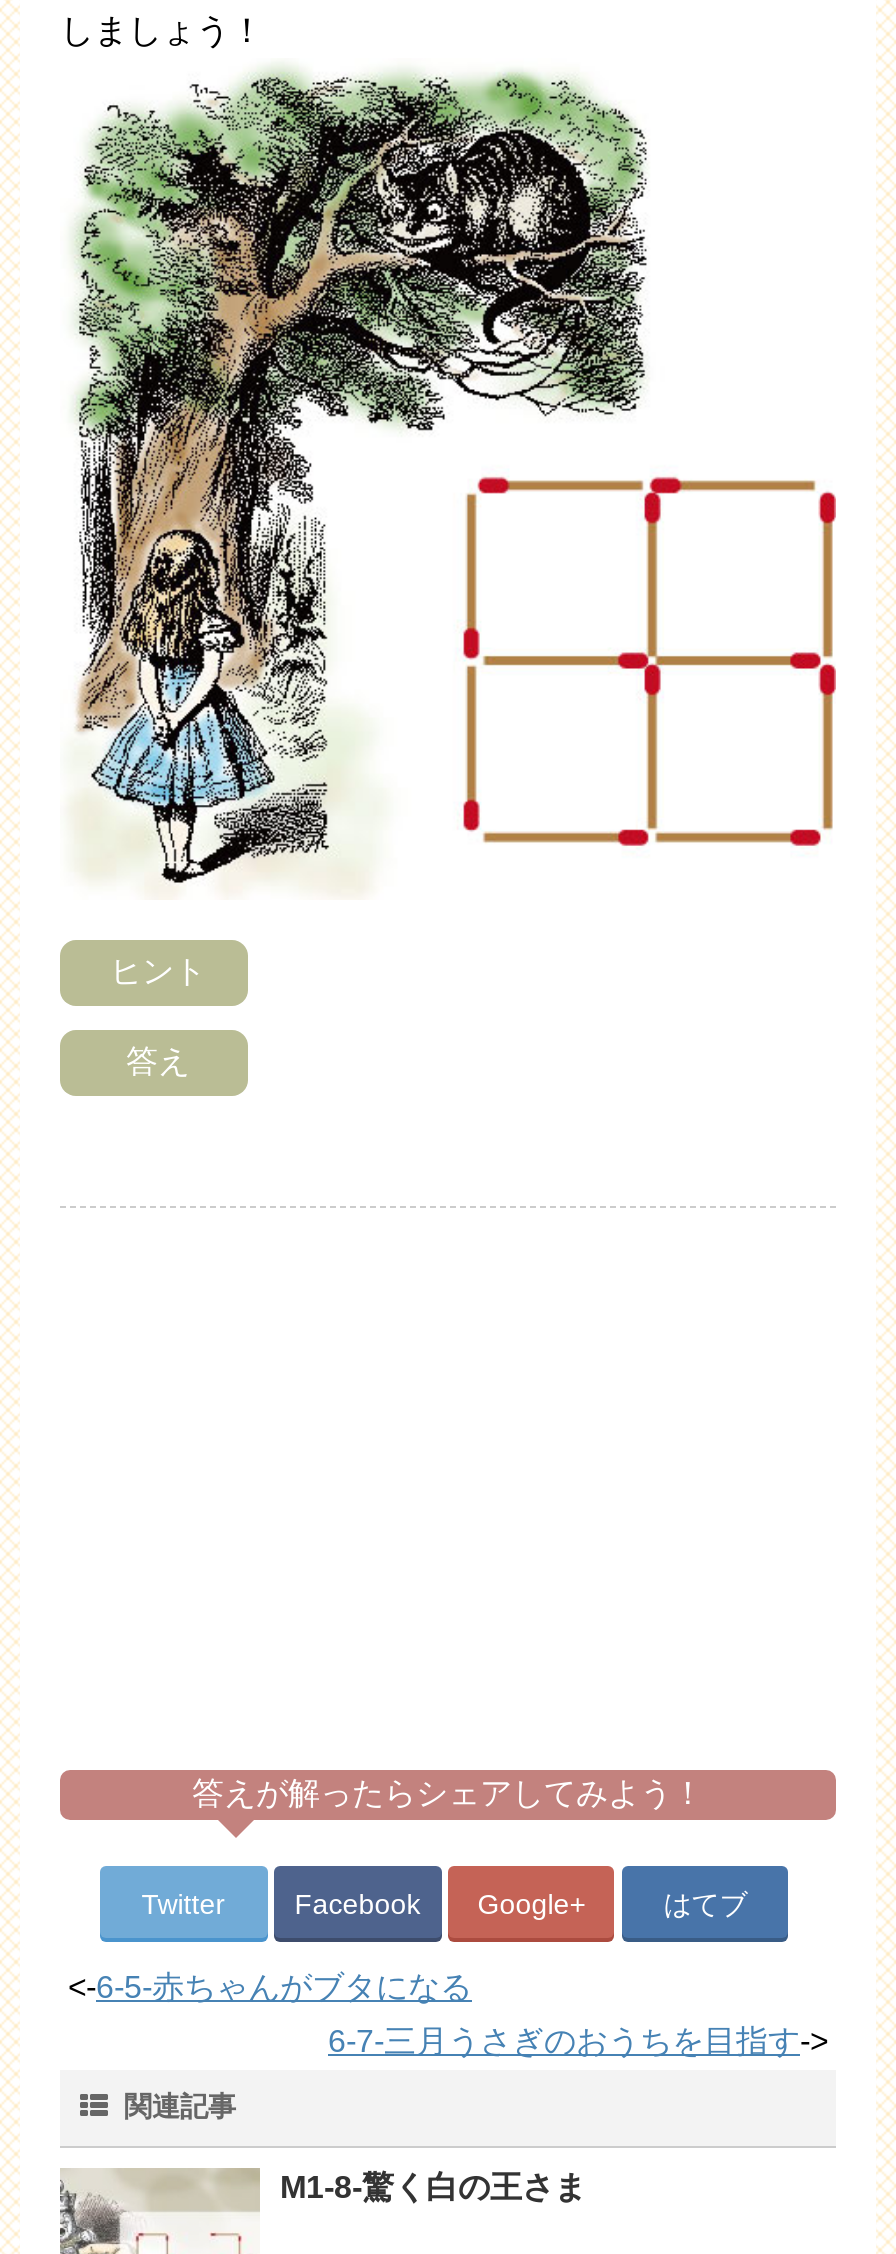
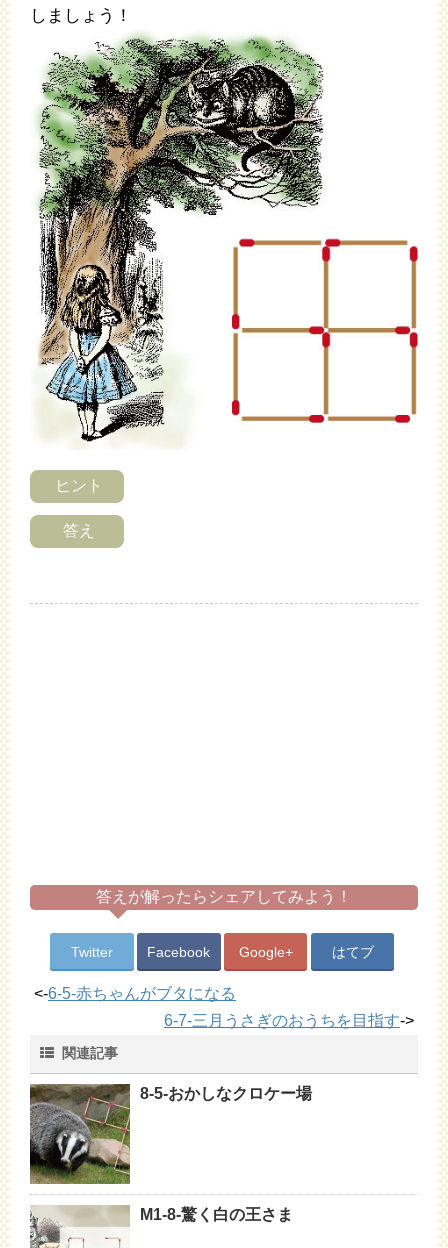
none -> [30,1084,312,1185] [image] | 8-5-おかしなクロケー場

